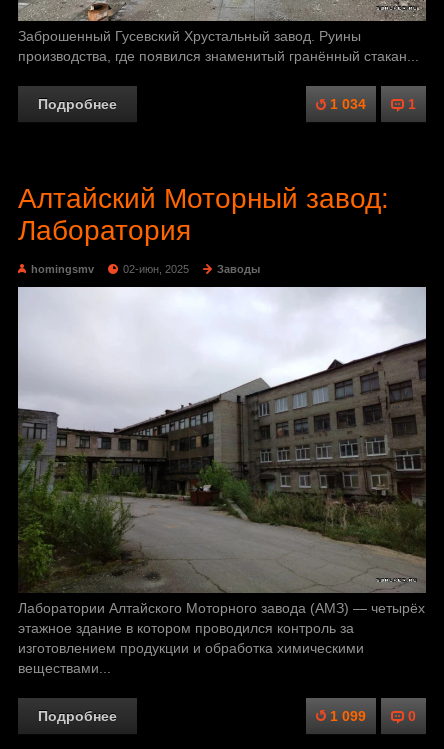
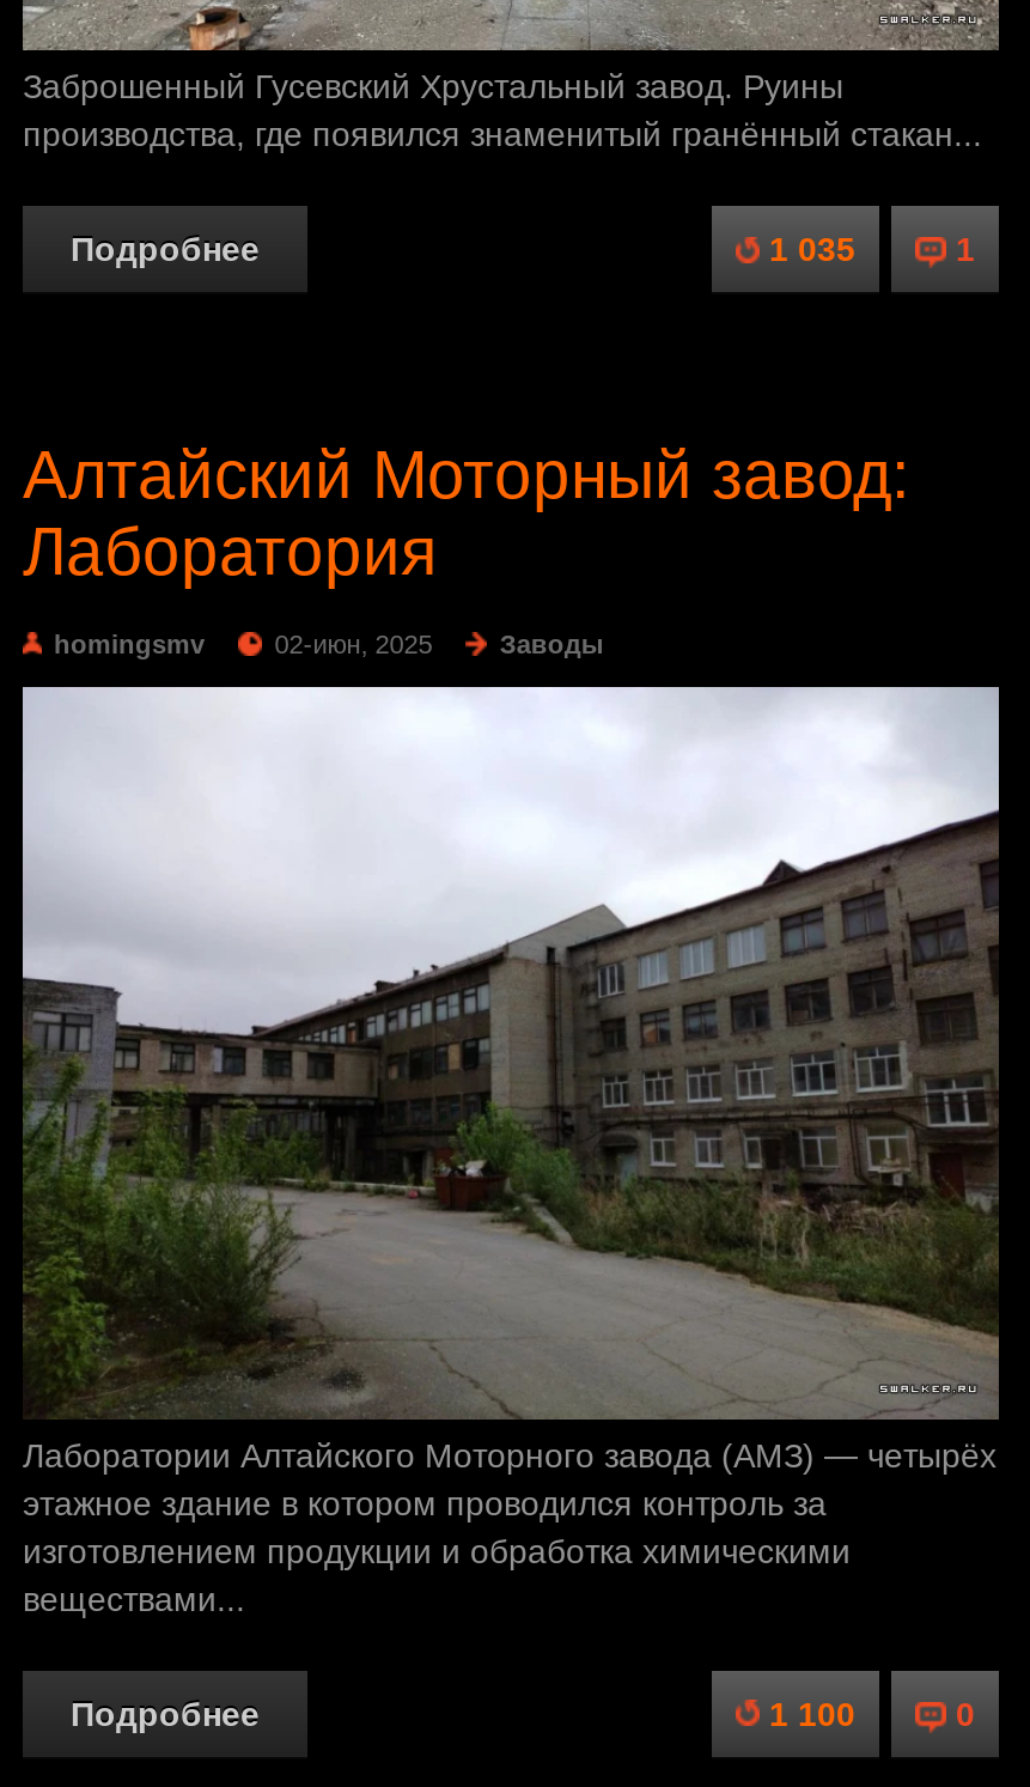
[330,96,366,112] 1 034 -> [769,231,855,269] 1 035
[330,708,366,724] 1 099 -> [769,1695,855,1733] 1 100

